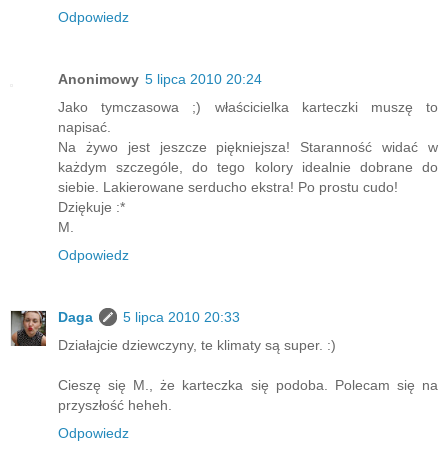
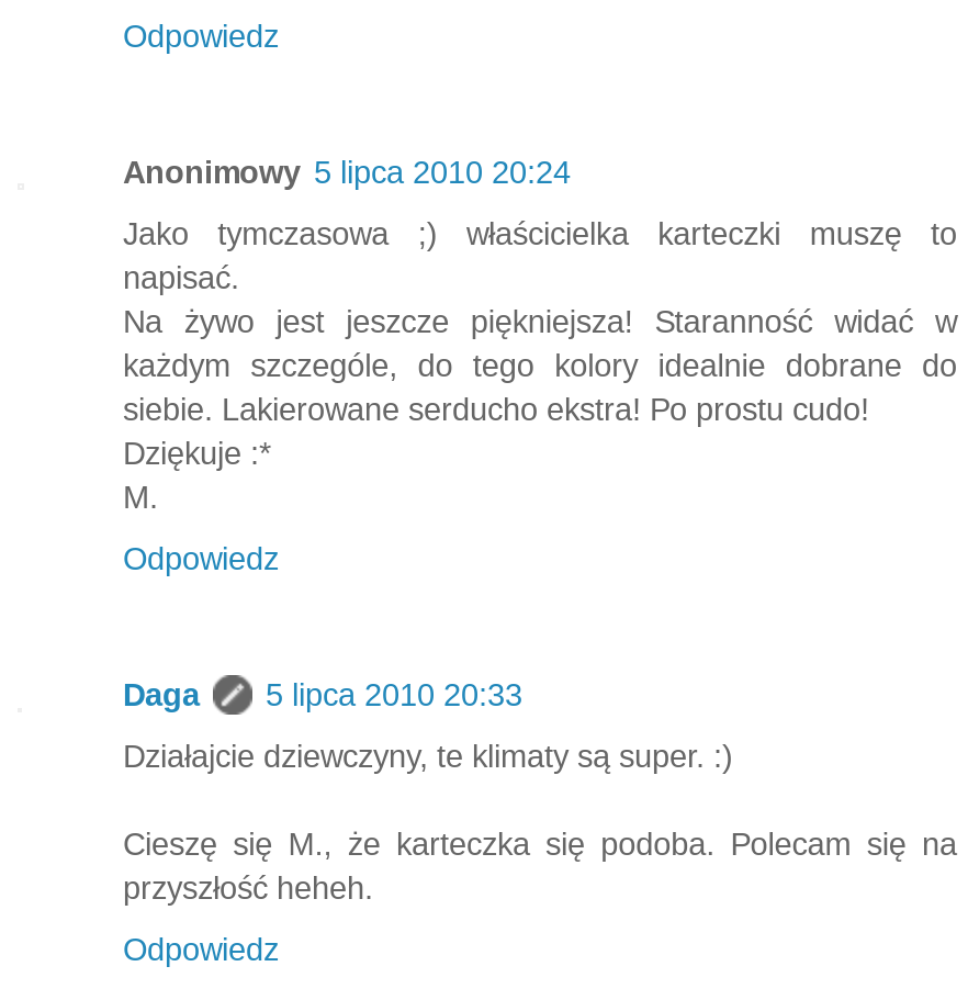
[9,309,47,347] [image] -> none

